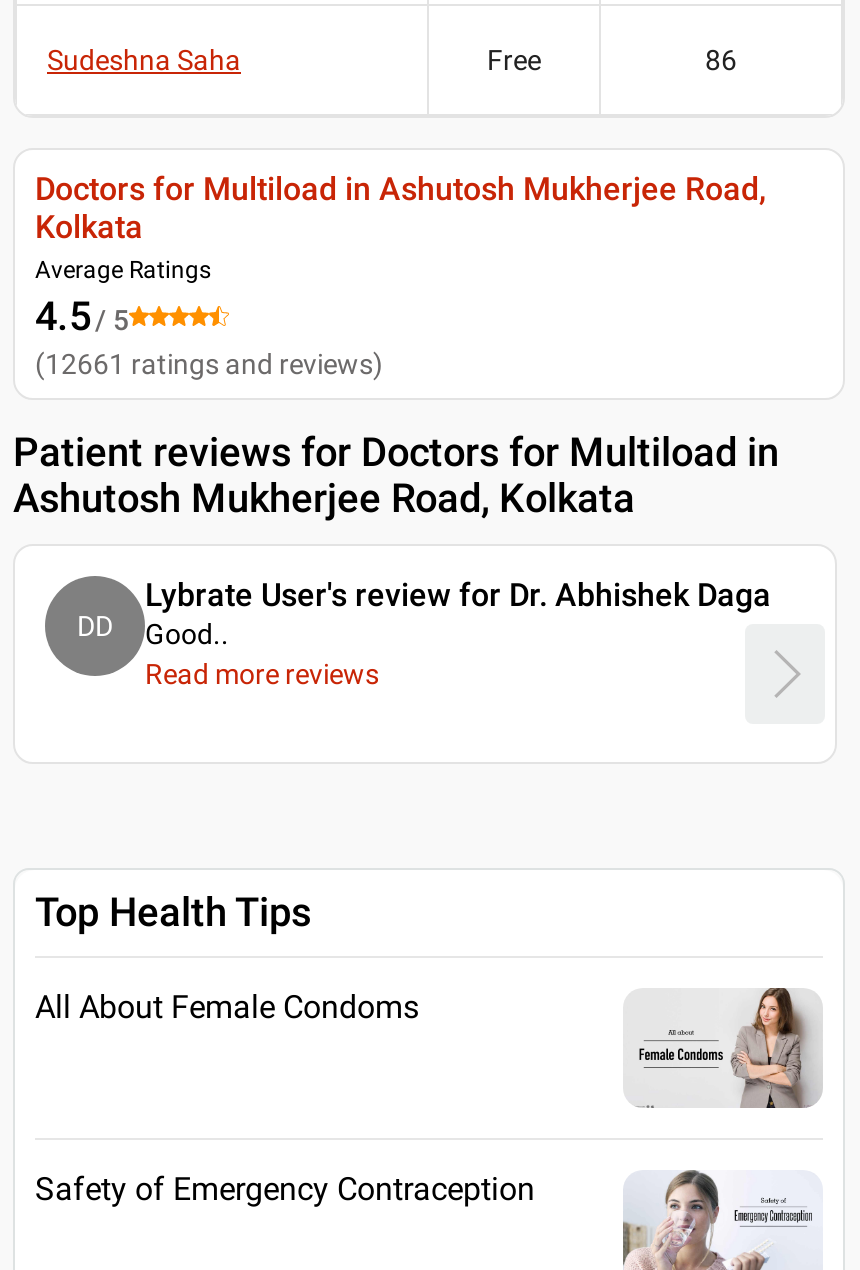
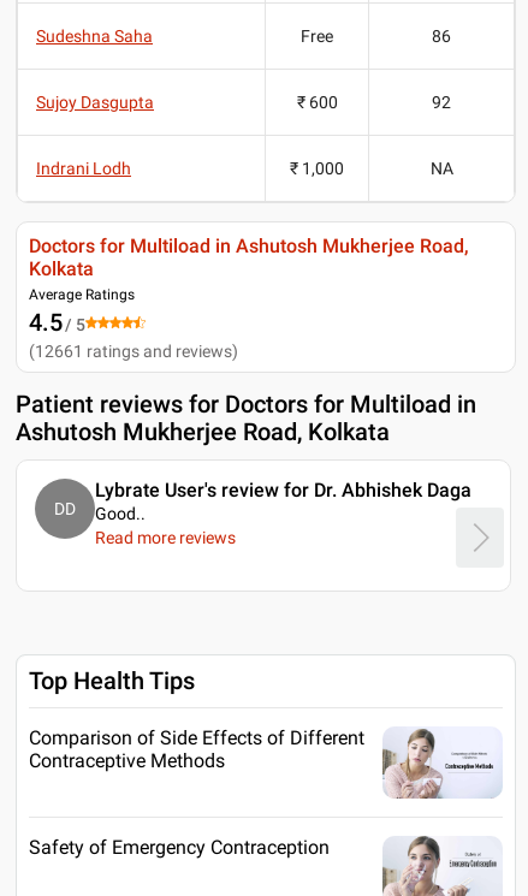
none -> [36,92,453,177] Sujoy Dasgupta | ₹ 600 | 92 | Indrani Lodh | ₹ 1,000 | NA
[35,987,419,1025] All About Female Condoms -> [29,726,364,772] Comparison of Side Effects of Different | Contraceptive Methods
[623,986,823,1110] [image] -> [381,726,502,800] [image]

